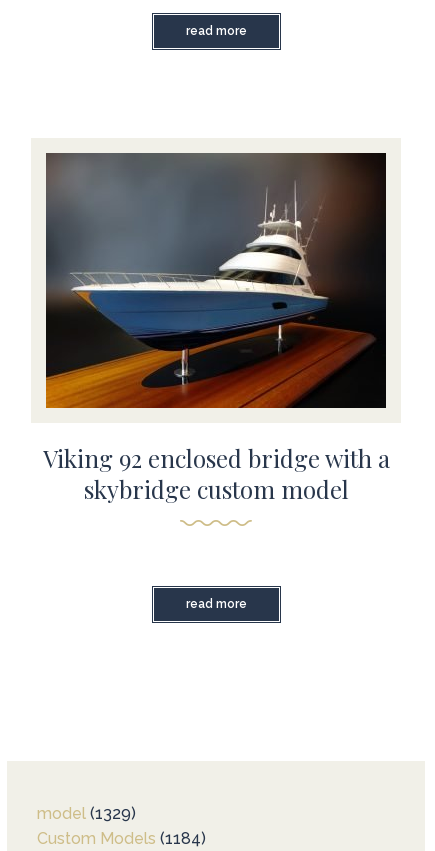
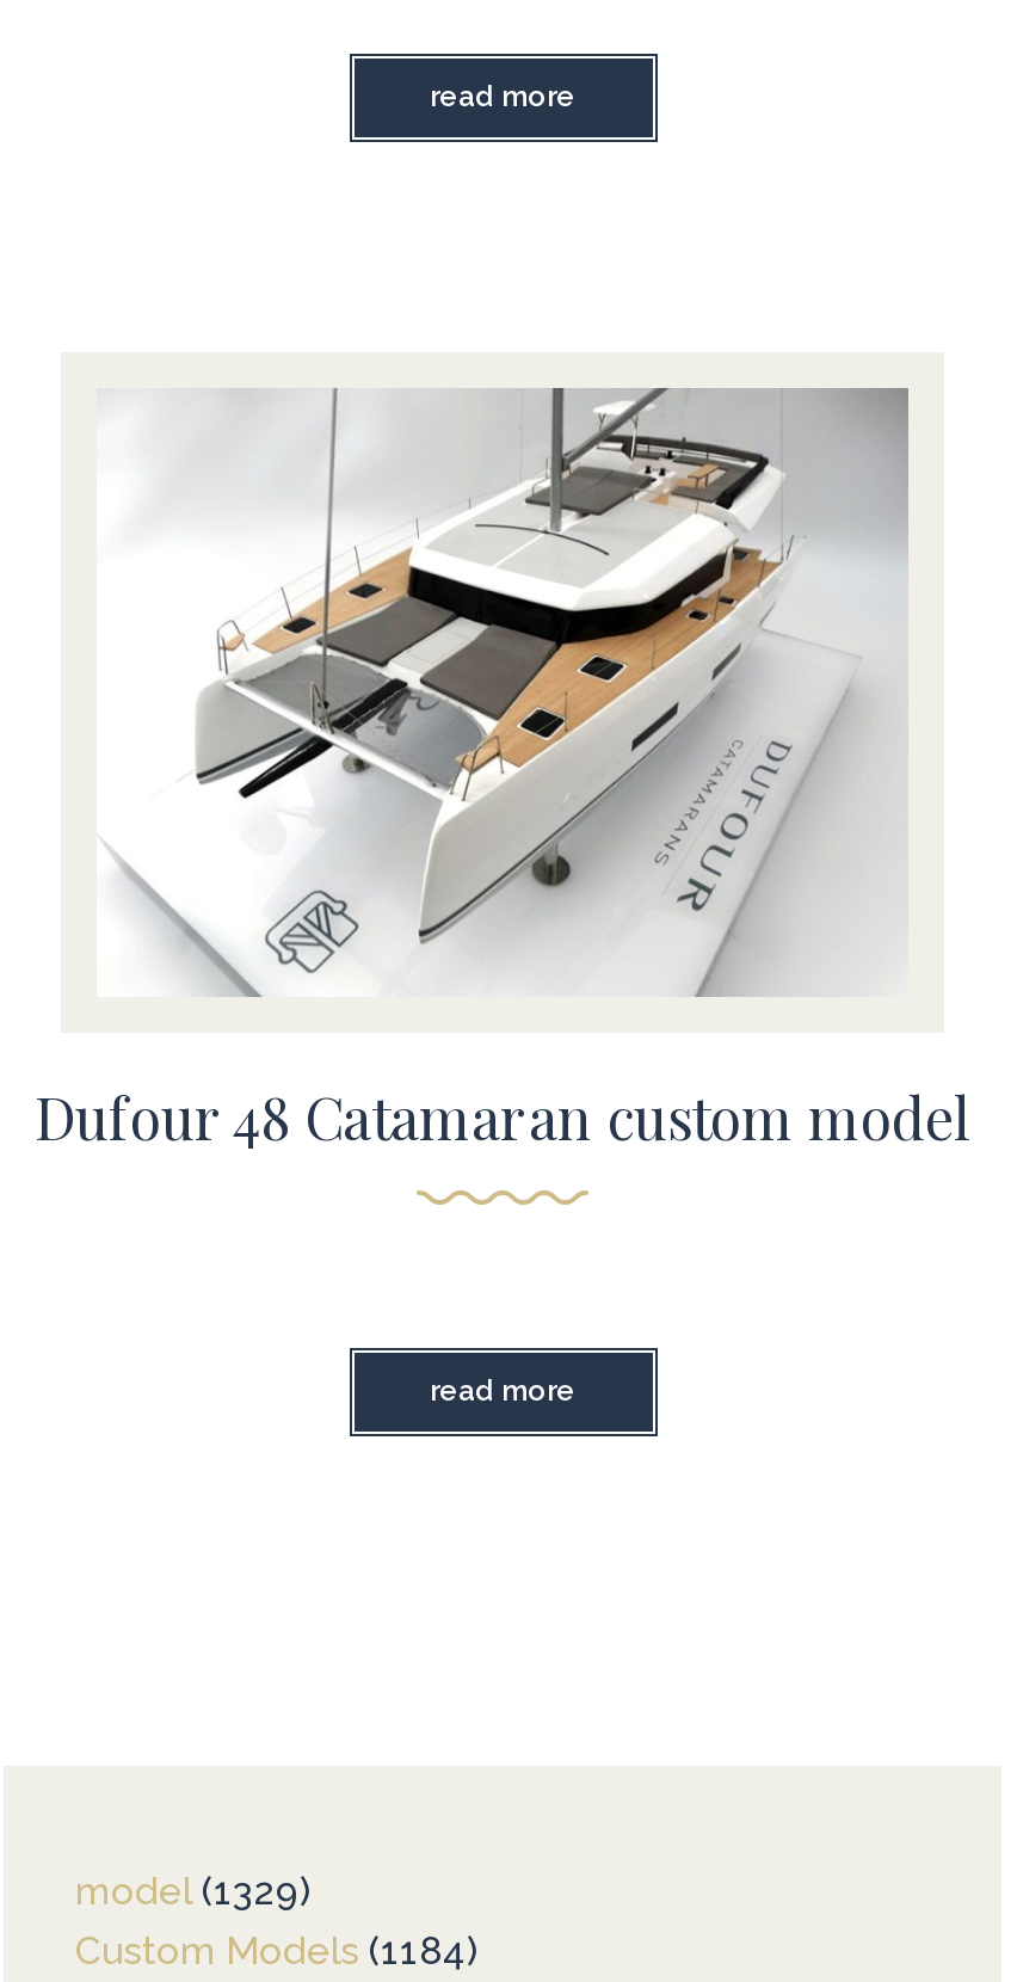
[42,152,389,505] [image] | Viking 92 enclosed bridge with a | skybridge custom model -> [35,387,970,1155] [image] | Dufour 48 Catamaran custom model

